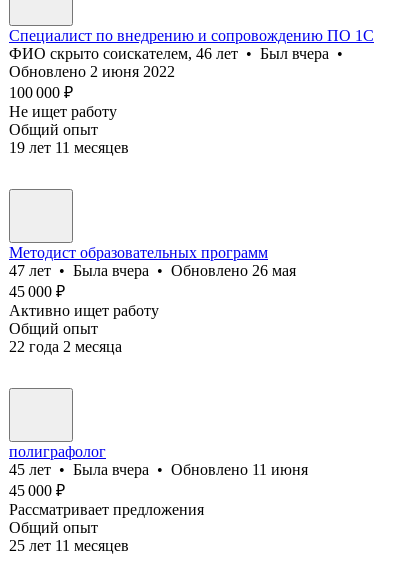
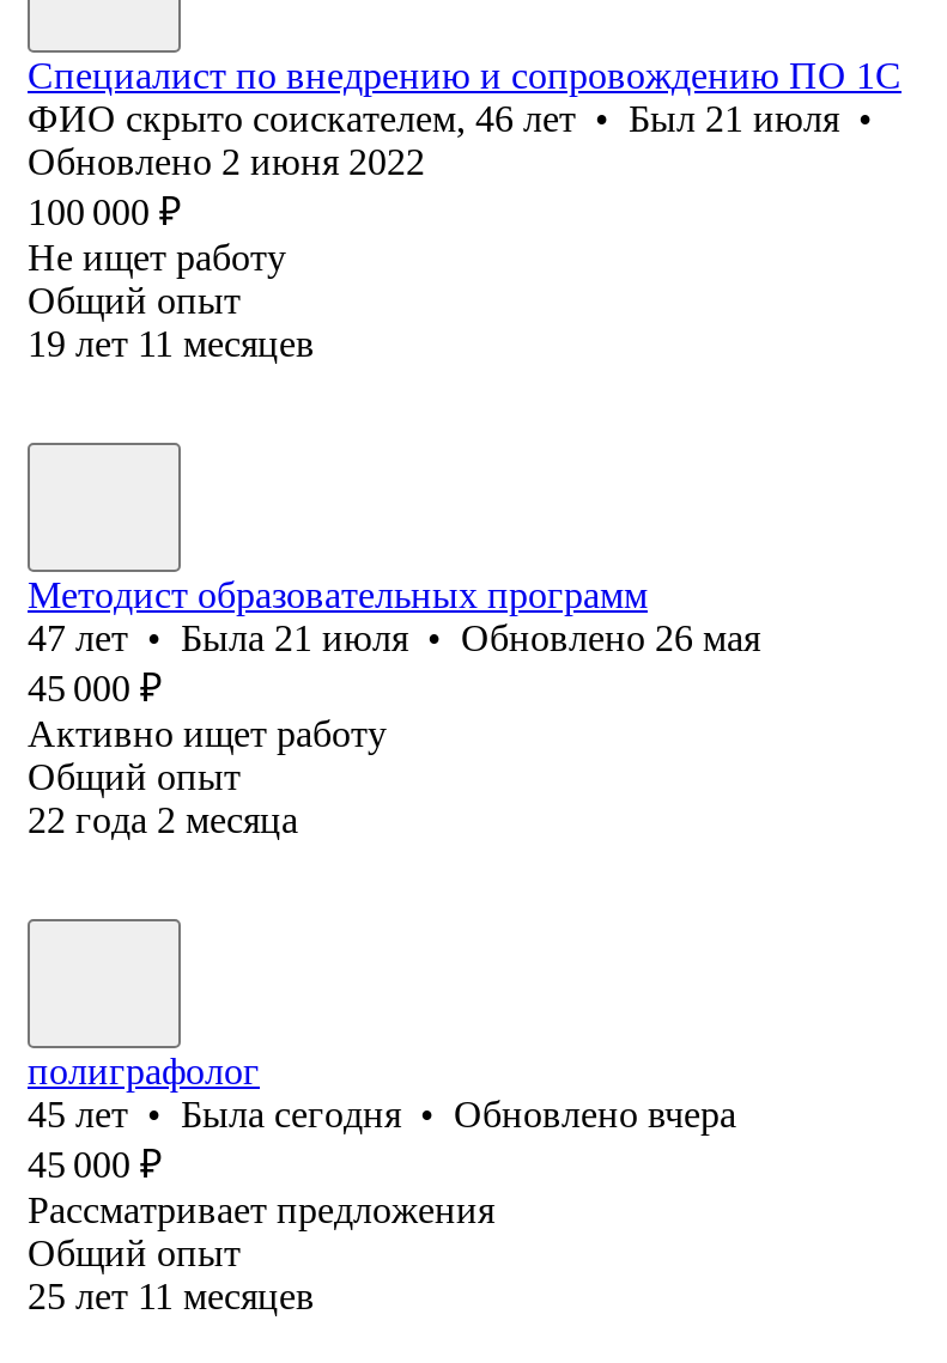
[9,45,343,62] ФИО скрыто соискателем, 46 лет • Был вчера • -> [28,98,873,139] ФИО скрыто соискателем, 46 лет • Был 21 июля •
[9,262,296,279] 47 лет • Была вчера • Обновлено 26 мая -> [28,617,760,658] 47 лет • Была 21 июля • Обновлено 26 мая
[9,461,308,478] 45 лет • Была вчера • Обновлено 11 июня -> [28,1094,736,1134] 45 лет • Была сегодня • Обновлено вчера

